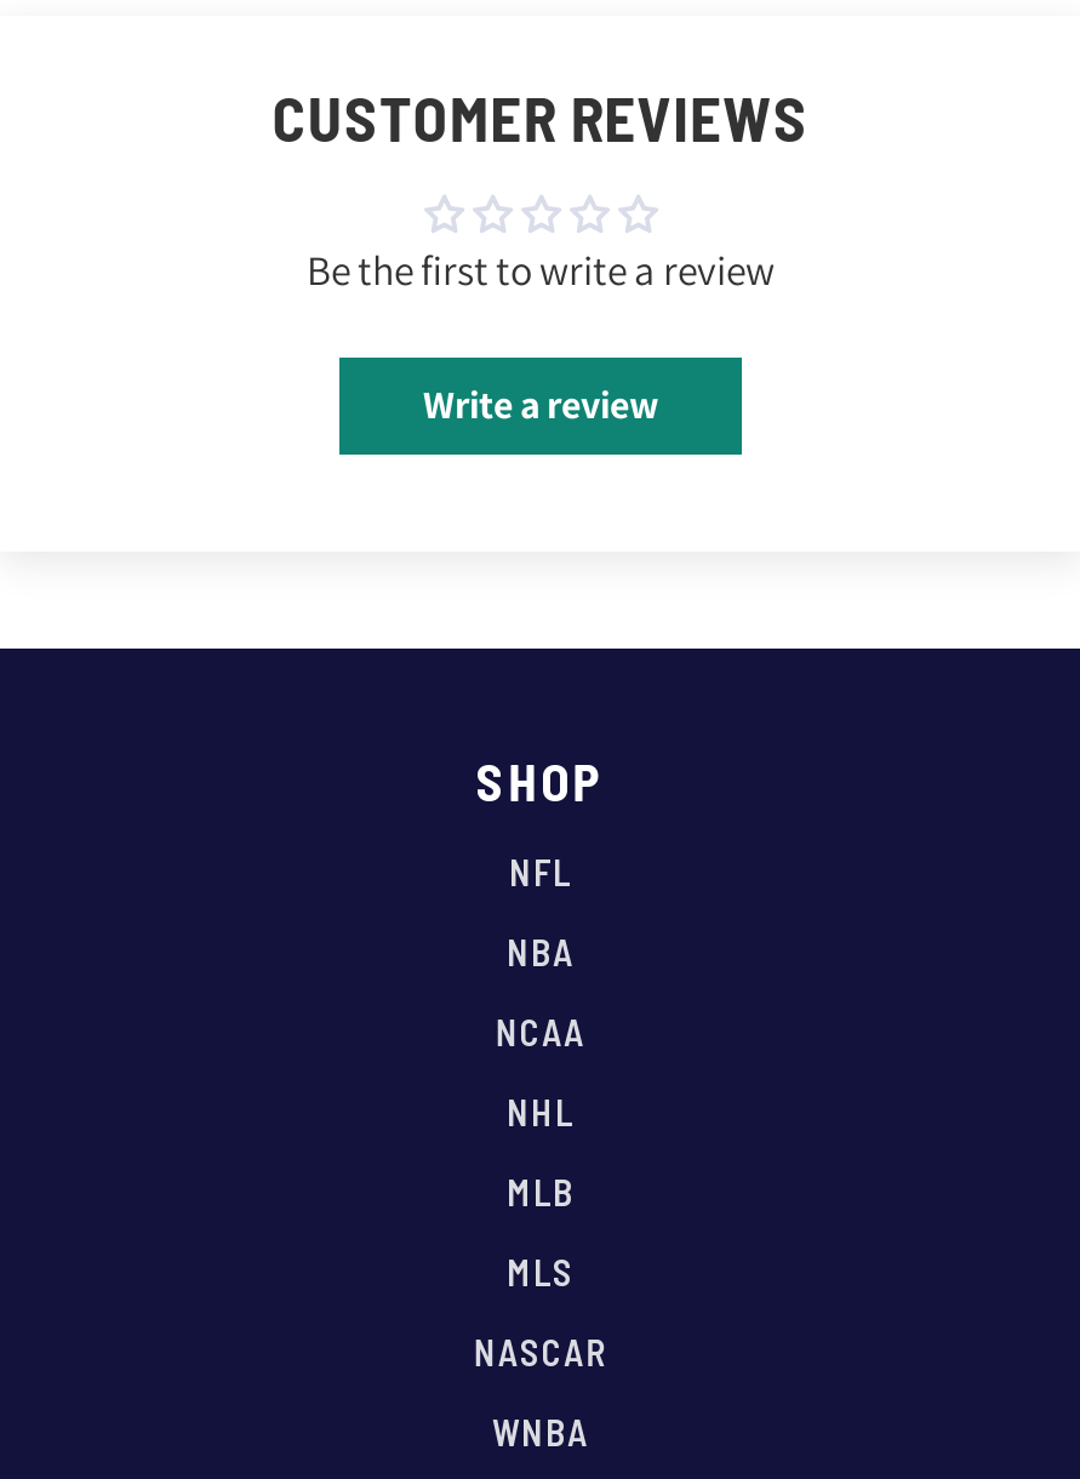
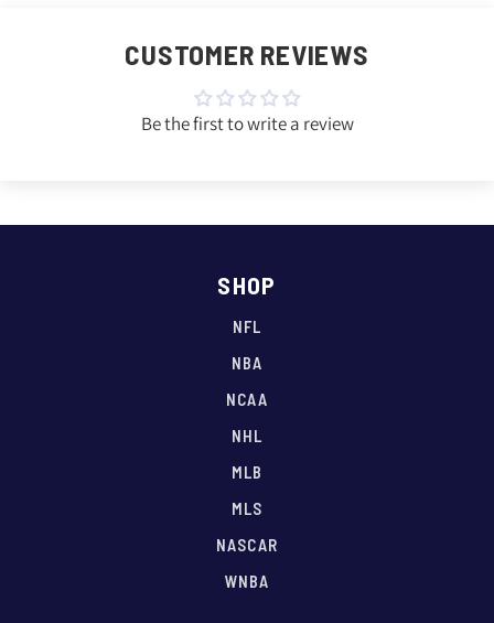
[423,379,658,430] Write a review -> none

